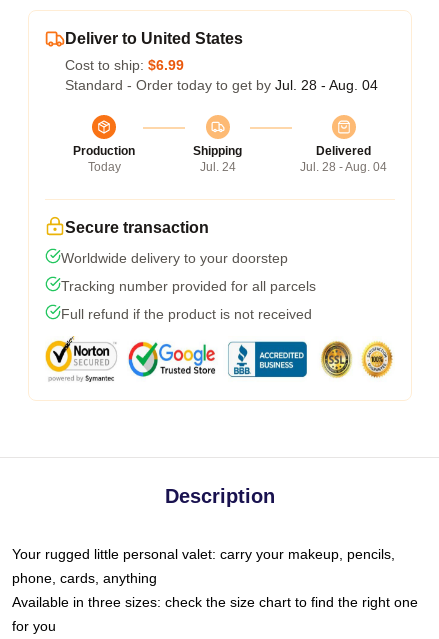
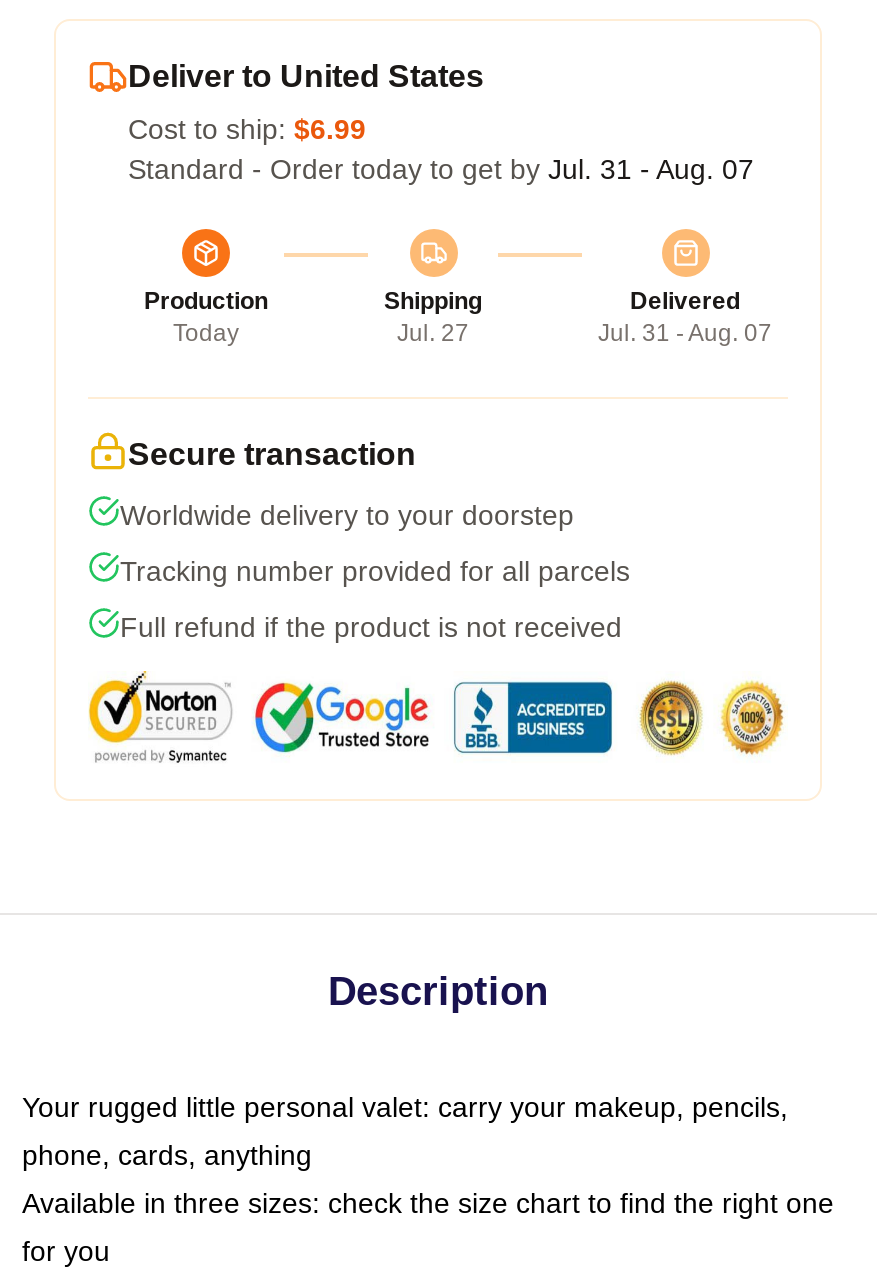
[65,77,378,93] Standard - Order today to get by Jul. 28 - Aug. 04 -> [128,152,754,184] Standard - Order today to get by Jul. 31 - Aug. 07
[199,160,235,174] Jul. 24 -> [397,318,469,346] Jul. 27
[300,160,387,174] Jul. 28 - Aug. 04 -> [598,318,772,346] Jul. 31 - Aug. 07

